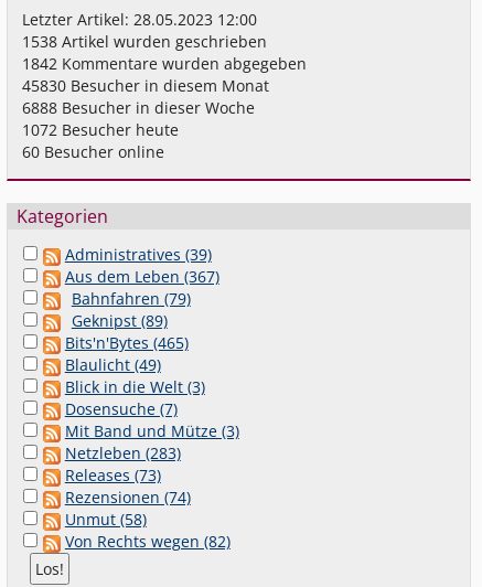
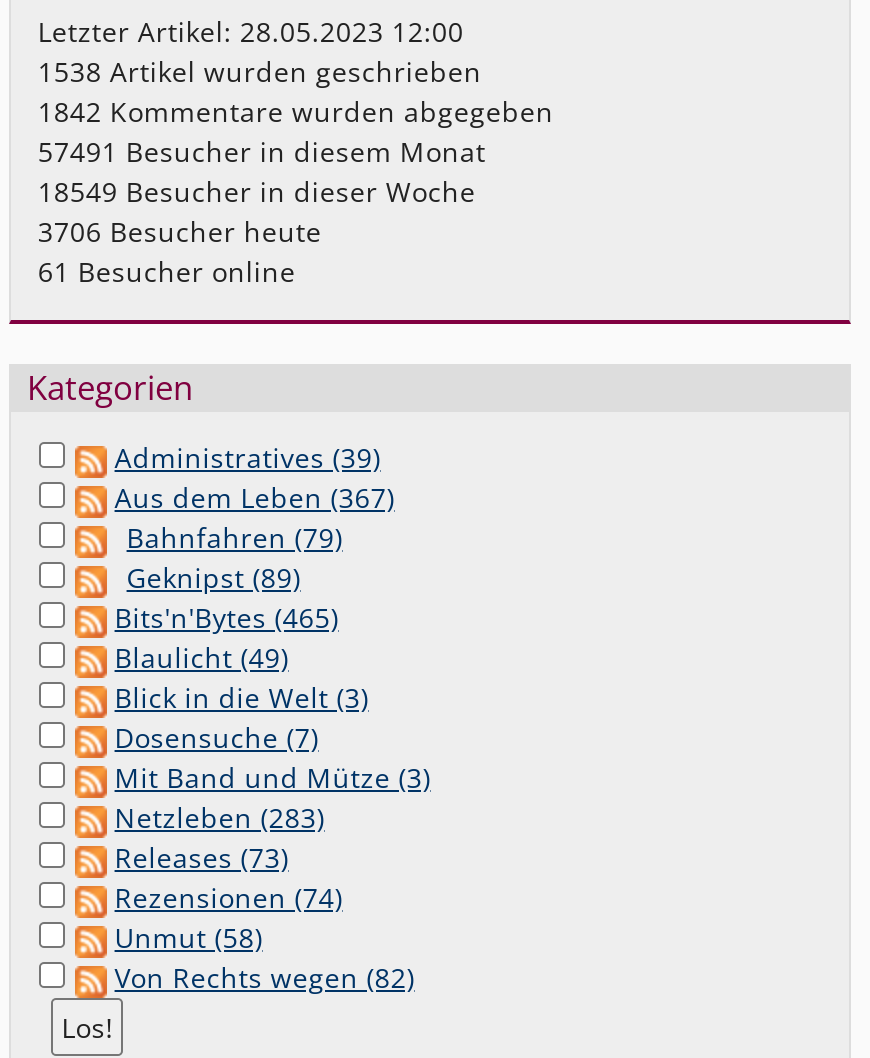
[23,75,270,96] 45830 Besucher in diesem Monat -> [38,132,486,170] 57491 Besucher in diesem Monat
[23,97,255,118] 6888 Besucher in dieser Woche -> [38,172,476,210] 18549 Besucher in dieser Woche
[23,119,179,140] 1072 Besucher heute -> [38,212,322,250] 3706 Besucher heute
[23,141,165,162] 60 Besucher online -> [38,252,296,290] 61 Besucher online

